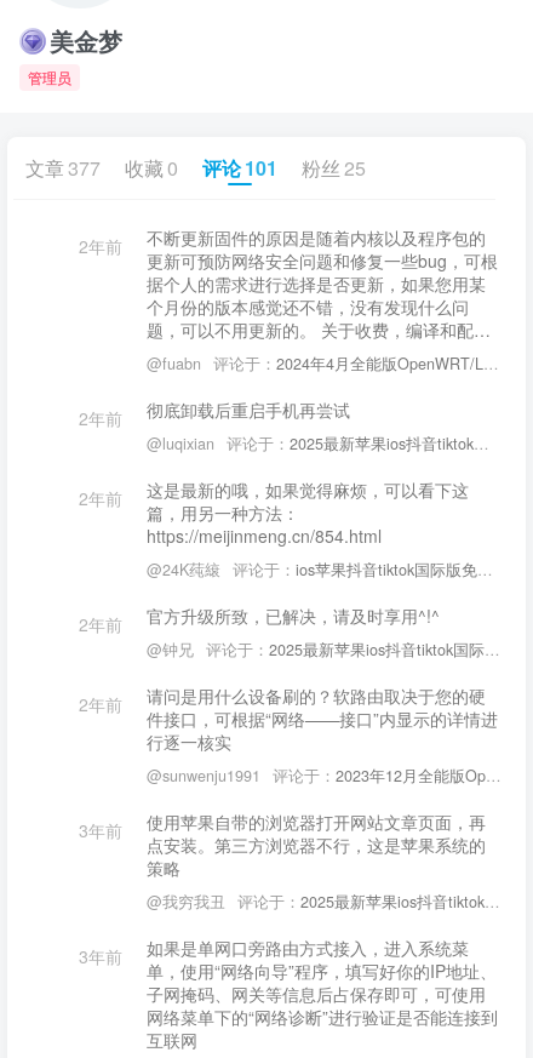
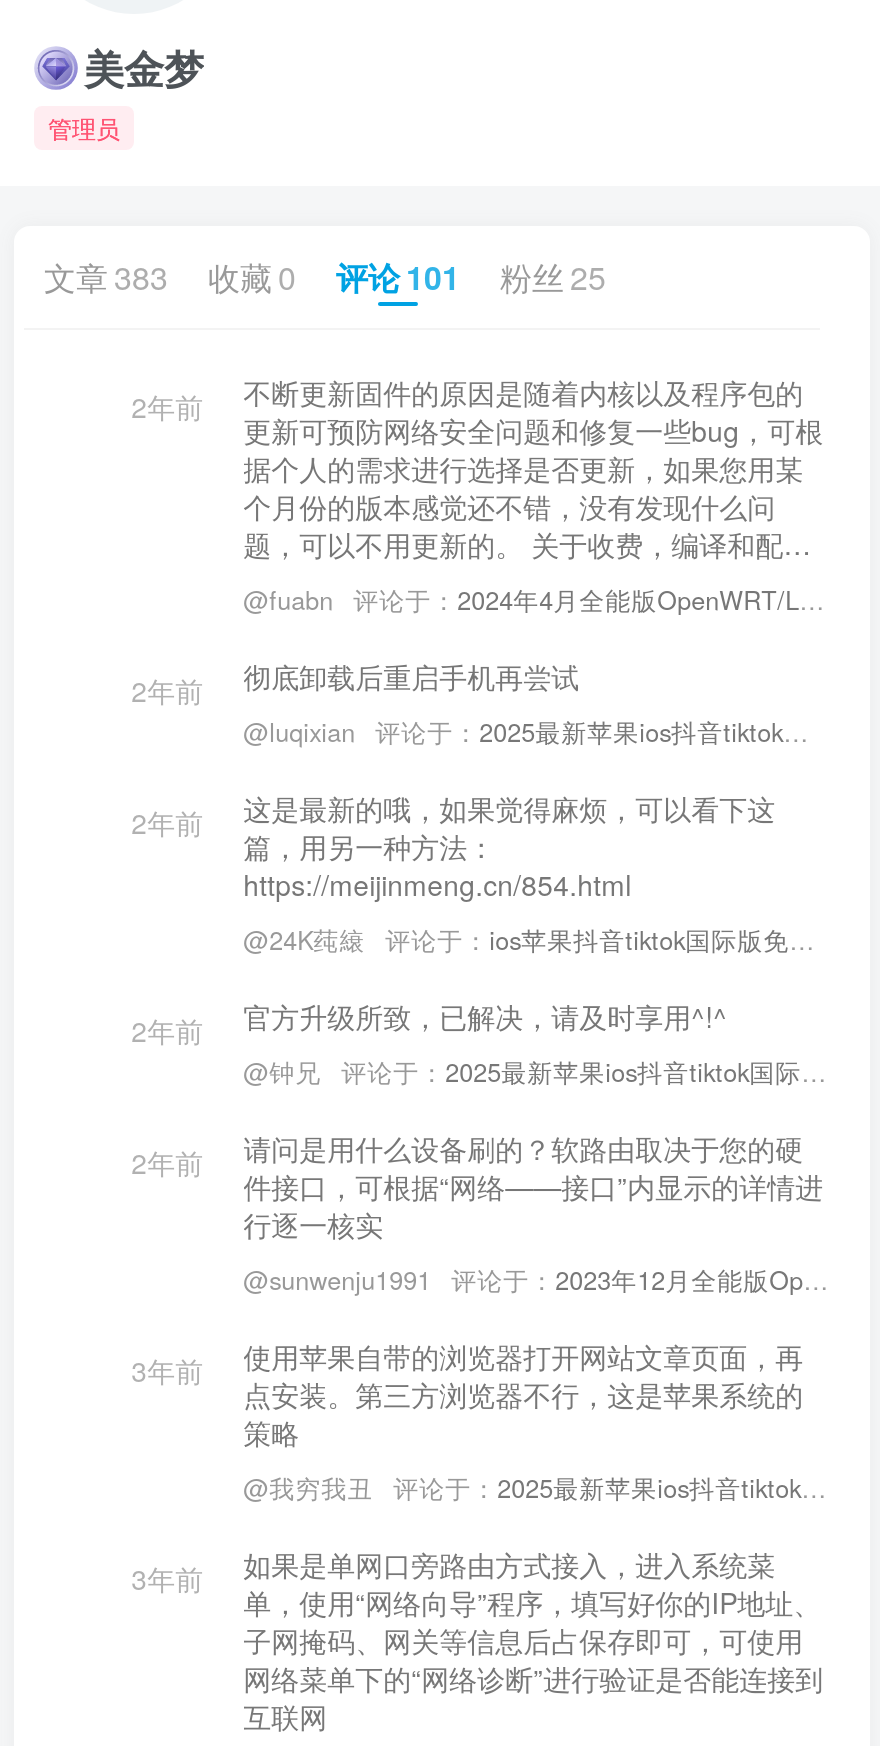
[25,153,366,181] 文章 377 收藏 0 评论 101 粉丝 25 -> [44,253,606,299] 文章 383 收藏 0 评论 101 粉丝 25

